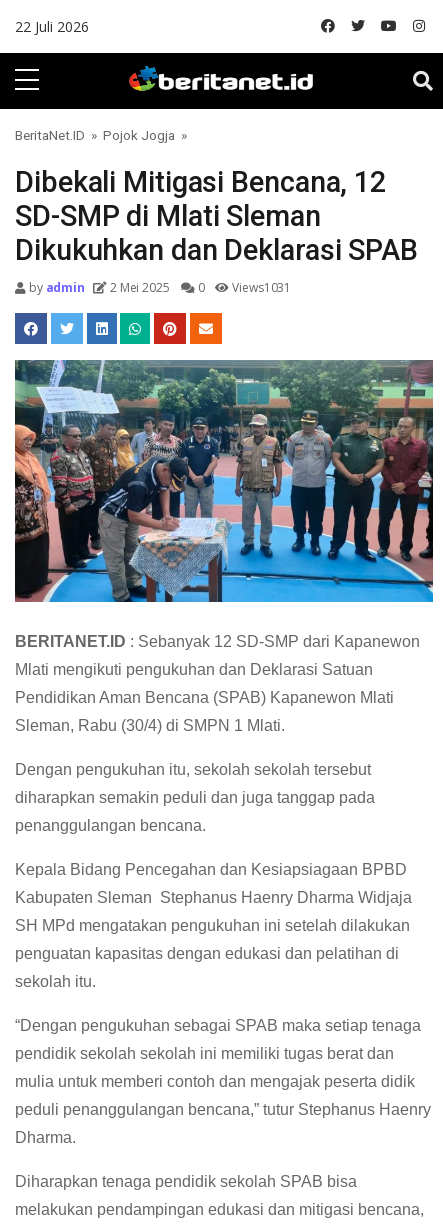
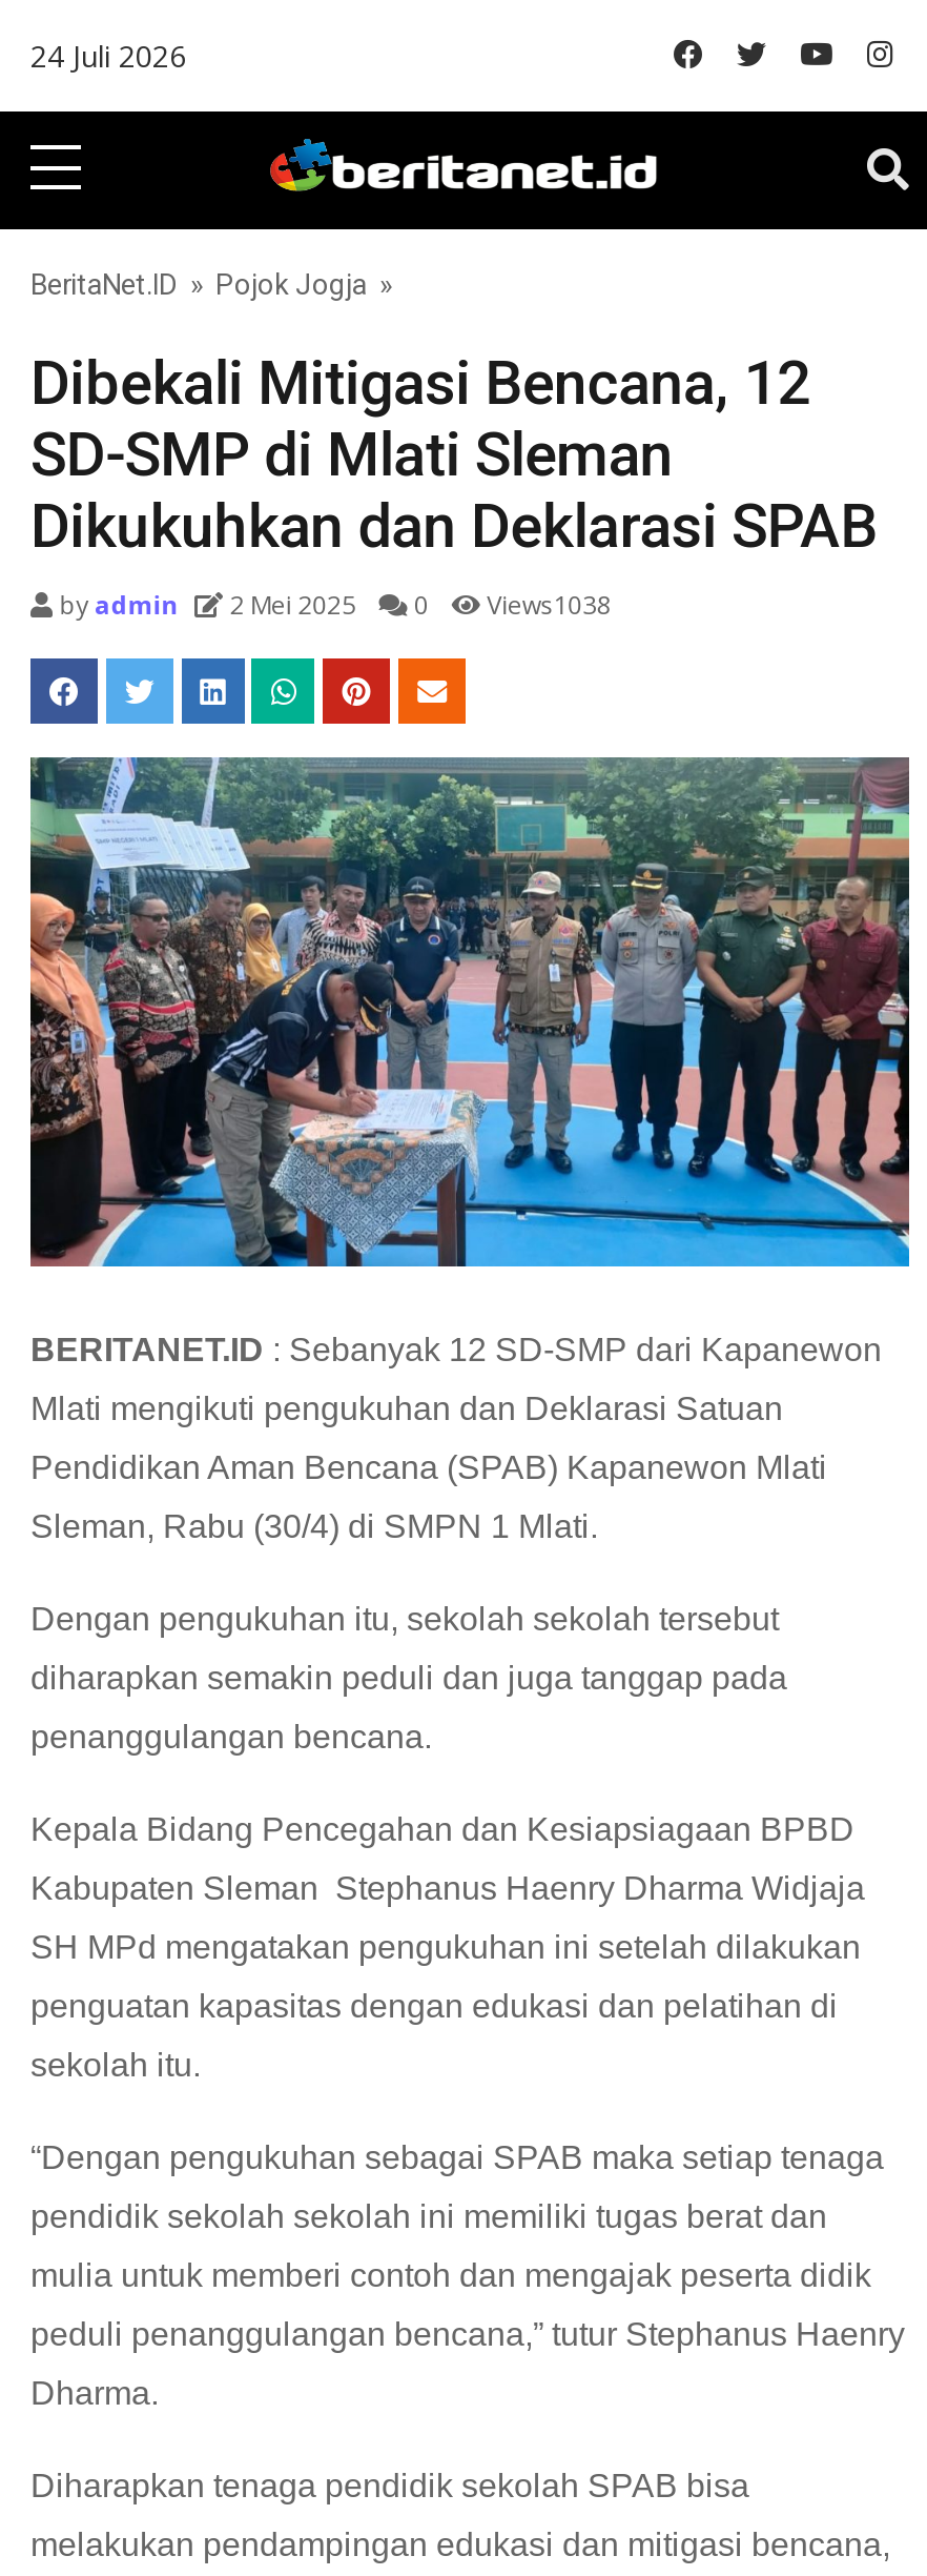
[15,17,89,36] 22 Juli 2026 -> [30,36,186,76] 24 Juli 2026
[26,279,291,296] by admin 2 Mei 2025 0 Views1031 -> [53,587,611,623] by admin 2 Mei 2025 0 Views1038

